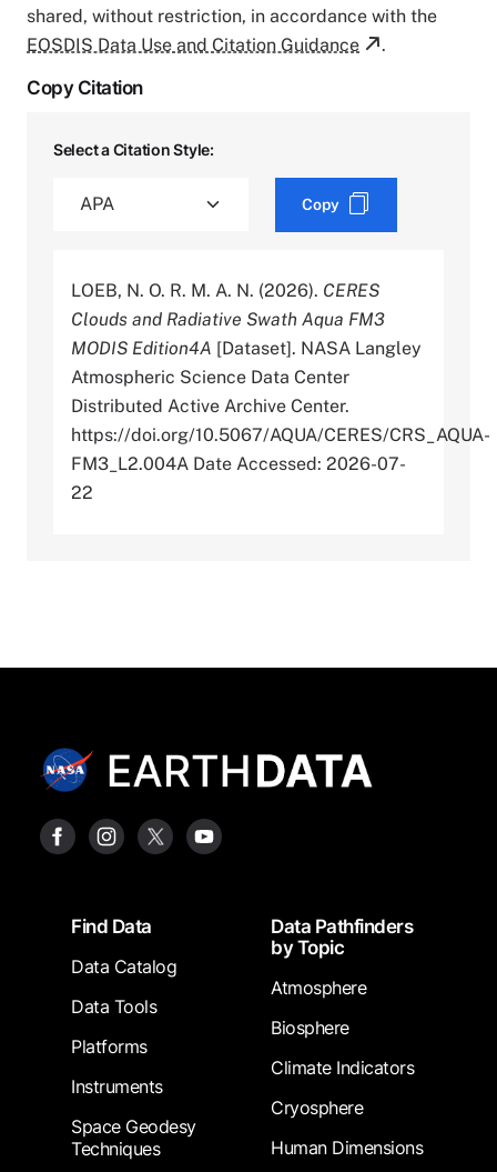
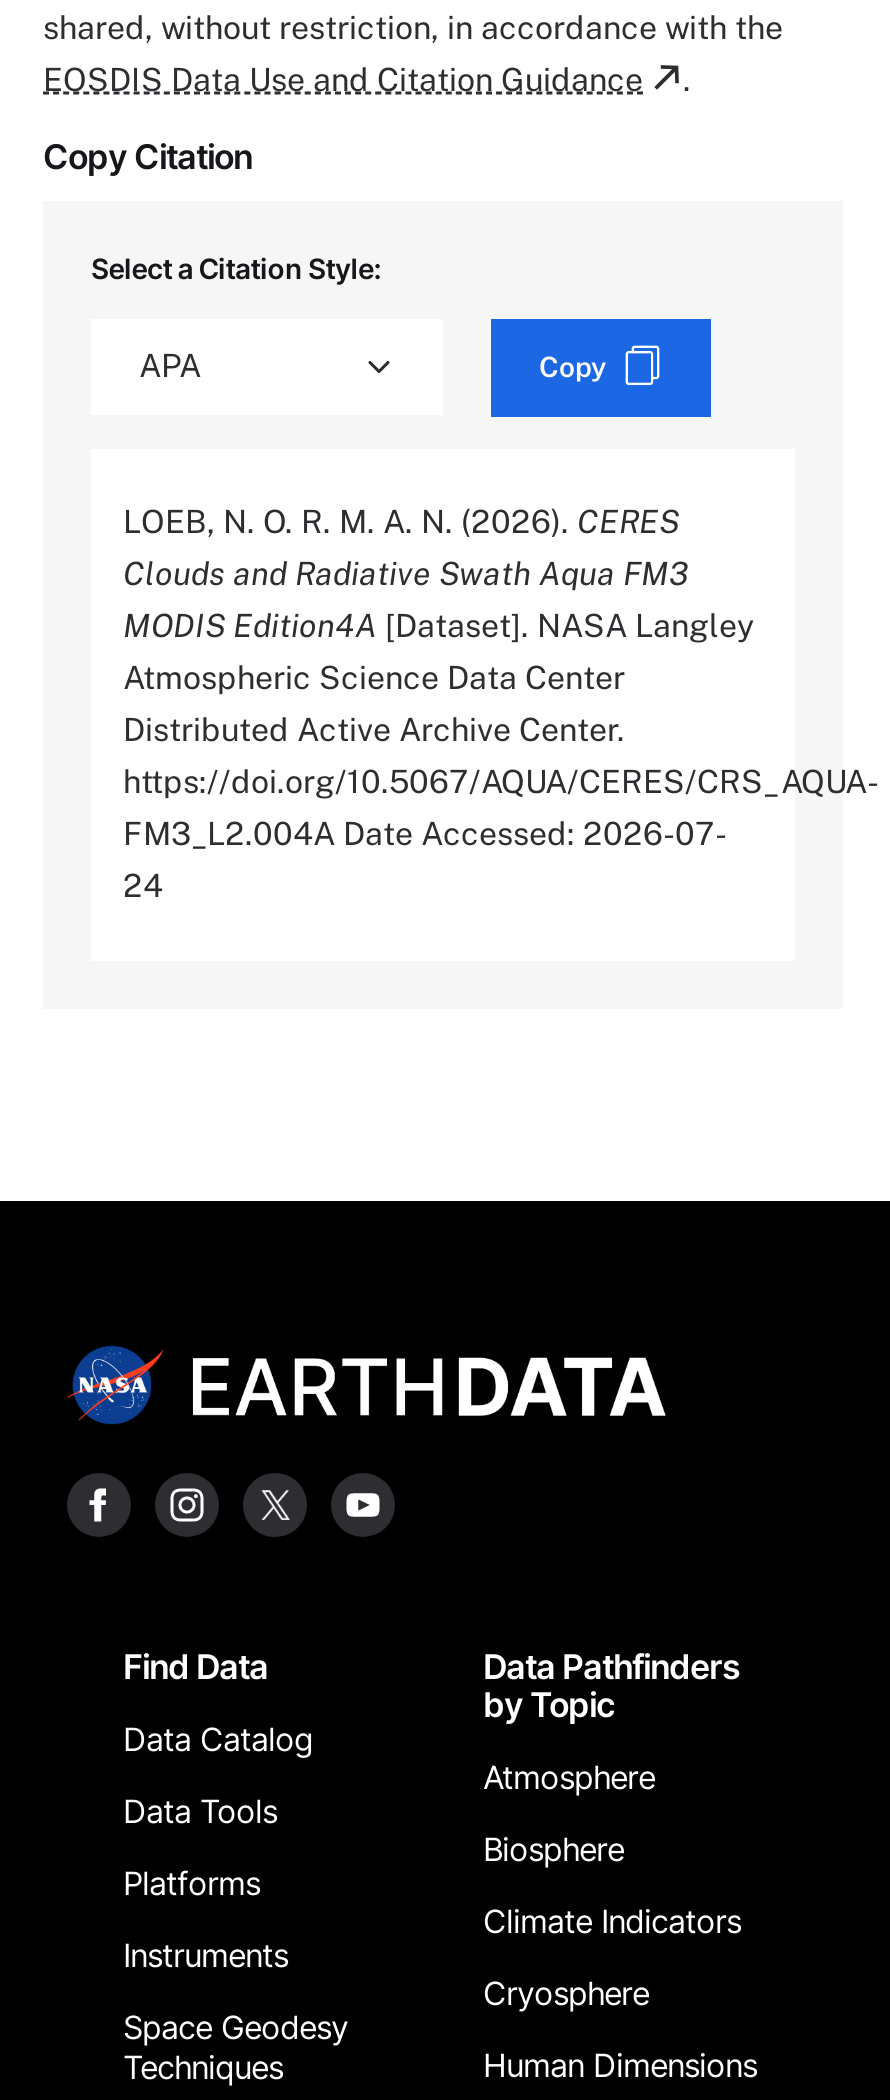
[71,482,93,503] 22 -> [123,867,163,905] 24

